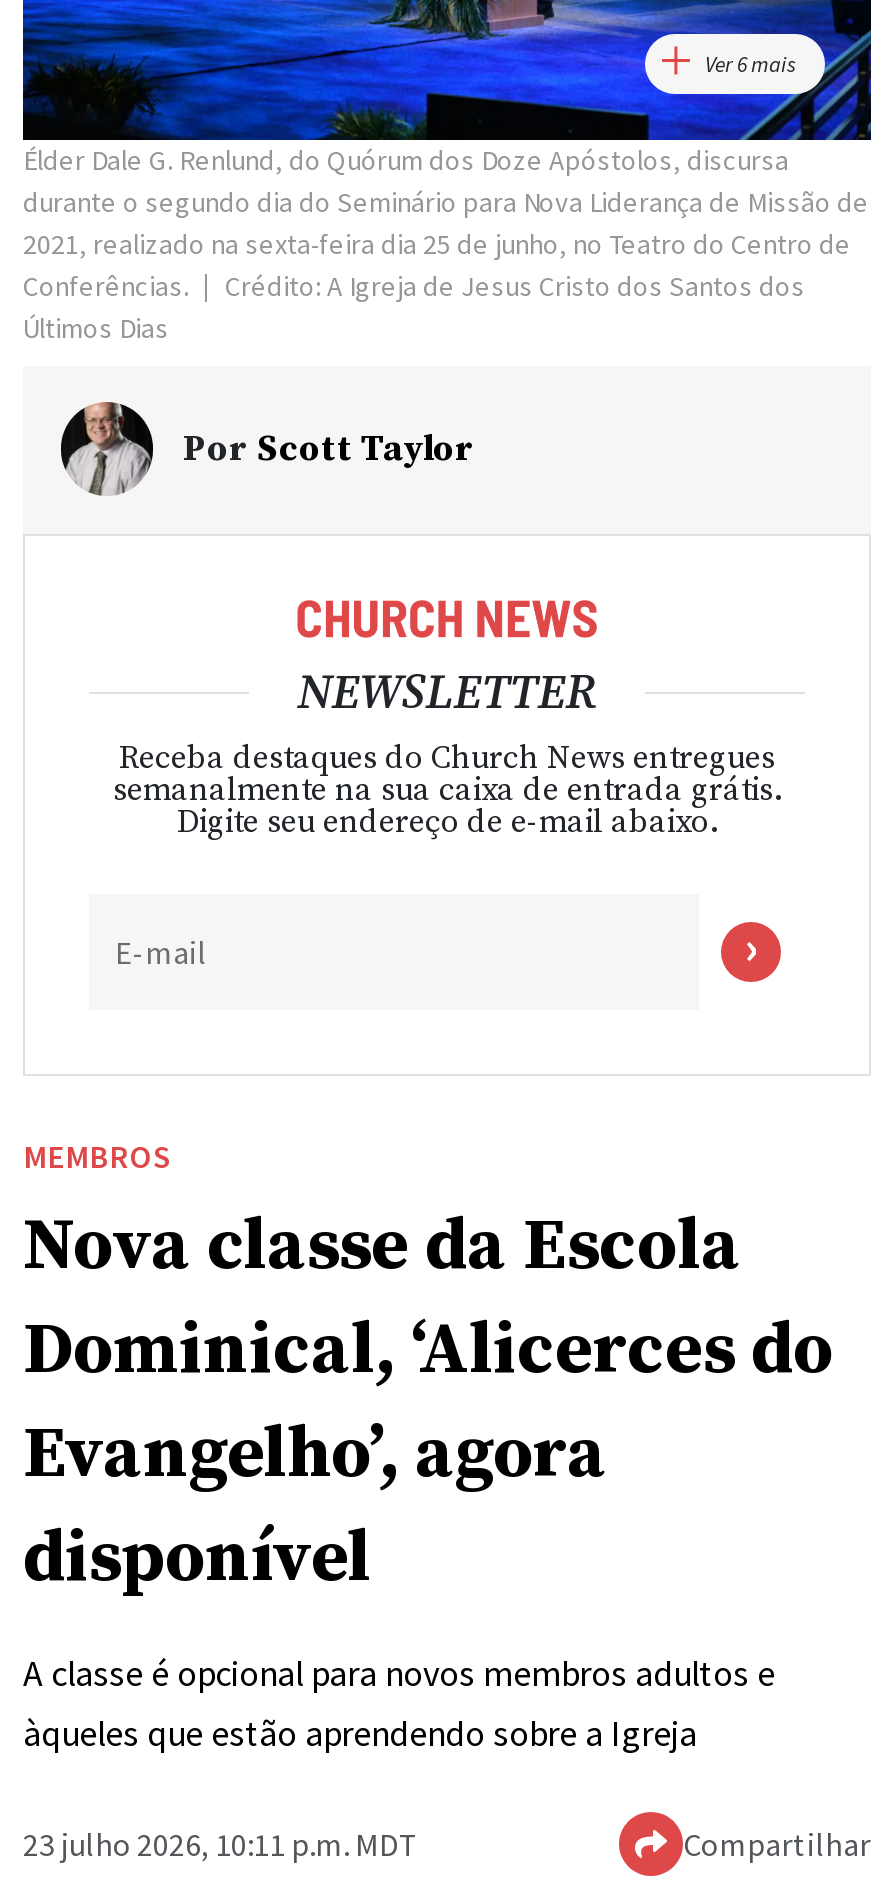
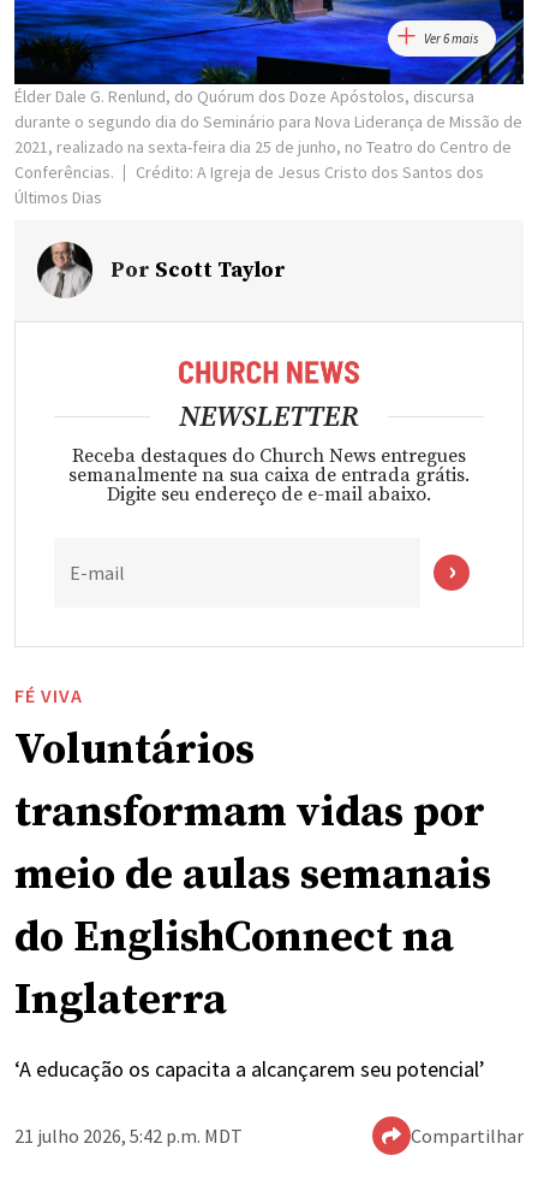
[23,1136,833,1604] MEMBROS | Nova classe da Escola | Dominical, ‘Alicerces do | Evangelho’, agora | disponível -> [14,683,491,1028] FÉ VIVA | Voluntários | transformam vidas por | meio de aulas semanais | do EnglishConnect na | Inglaterra
[23,1650,775,1756] A classe é opcional para novos membros adultos e | àqueles que estão aprendendo sobre a Igreja -> [14,1055,485,1083] ‘A educação os capacita a alcançarem seu potencial’
[23,1824,419,1864] 23 julho 2026, 10:11 p.m. MDT -> [14,1124,243,1148] 21 julho 2026, 5:42 p.m. MDT

